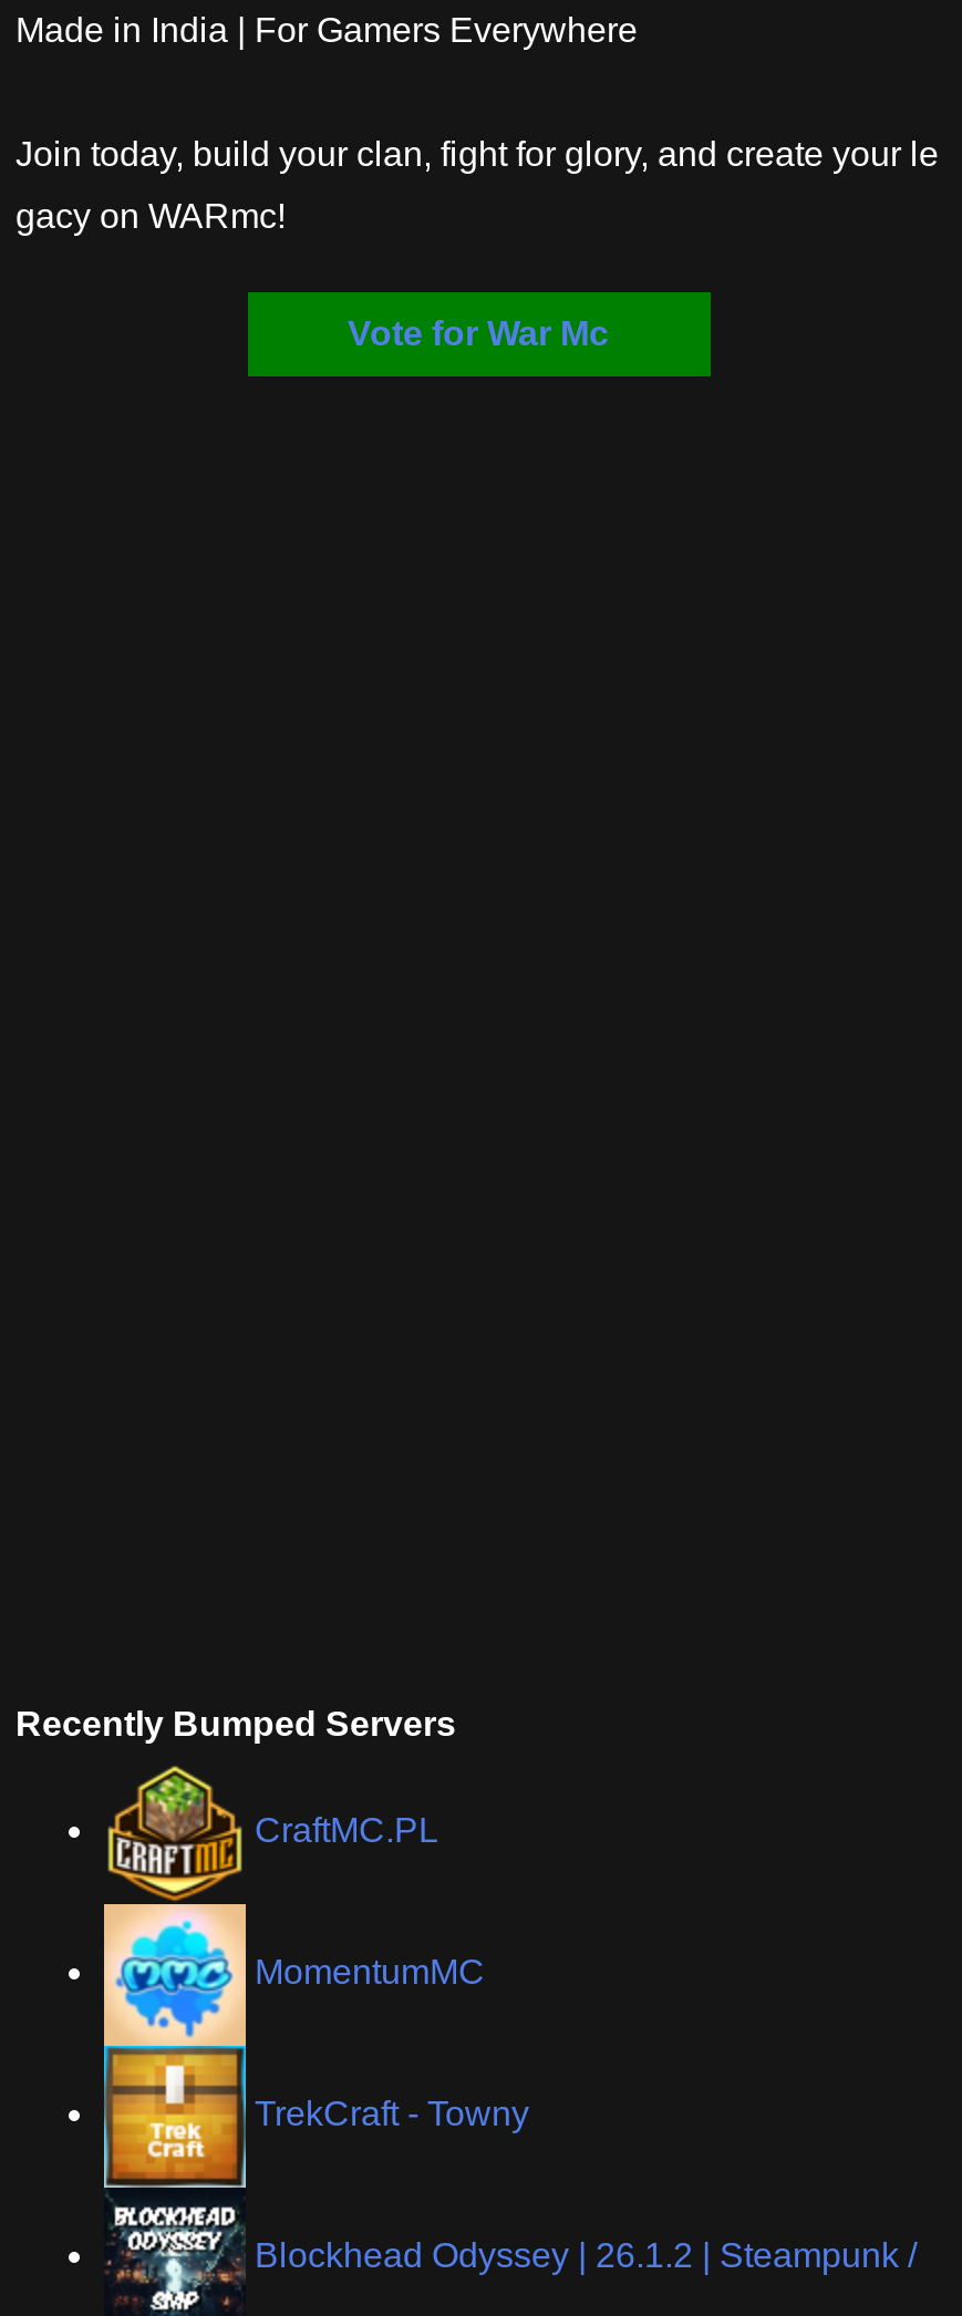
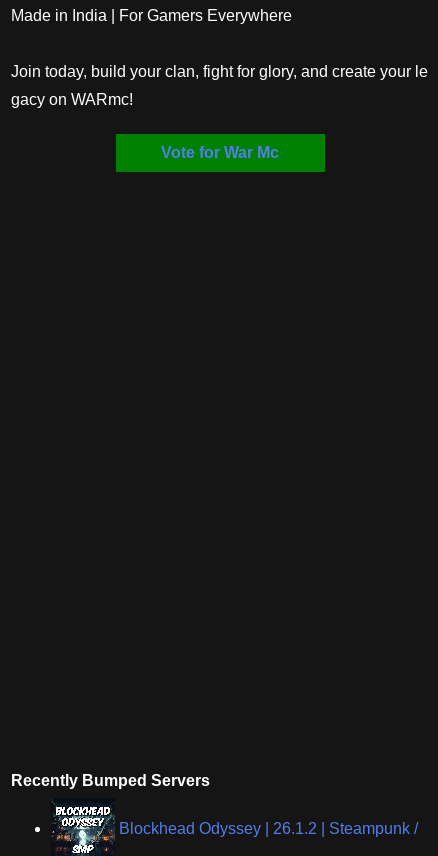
[102,1765,438,2190] [image] | CraftMC.PL -> none
[255,1953,485,1991] MomentumMC -> none
[255,2095,529,2132] TrekCraft - Towny -> none

